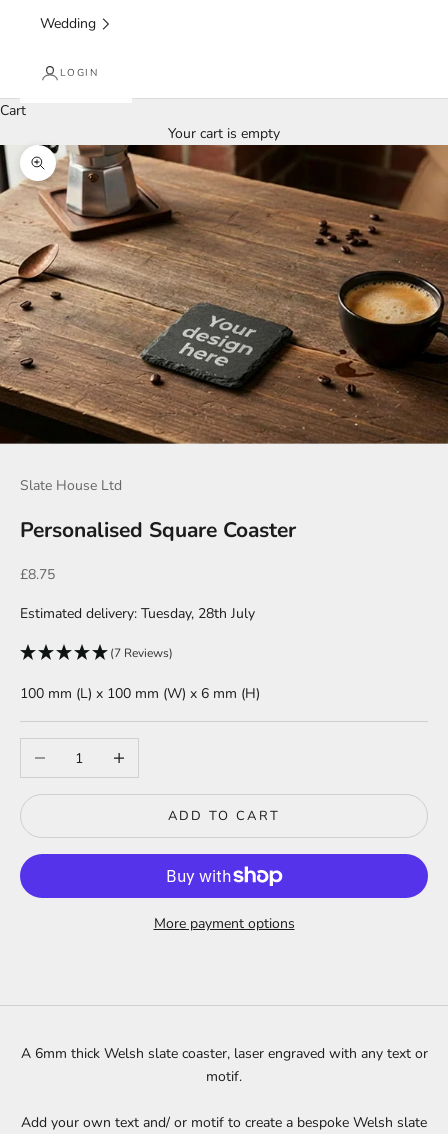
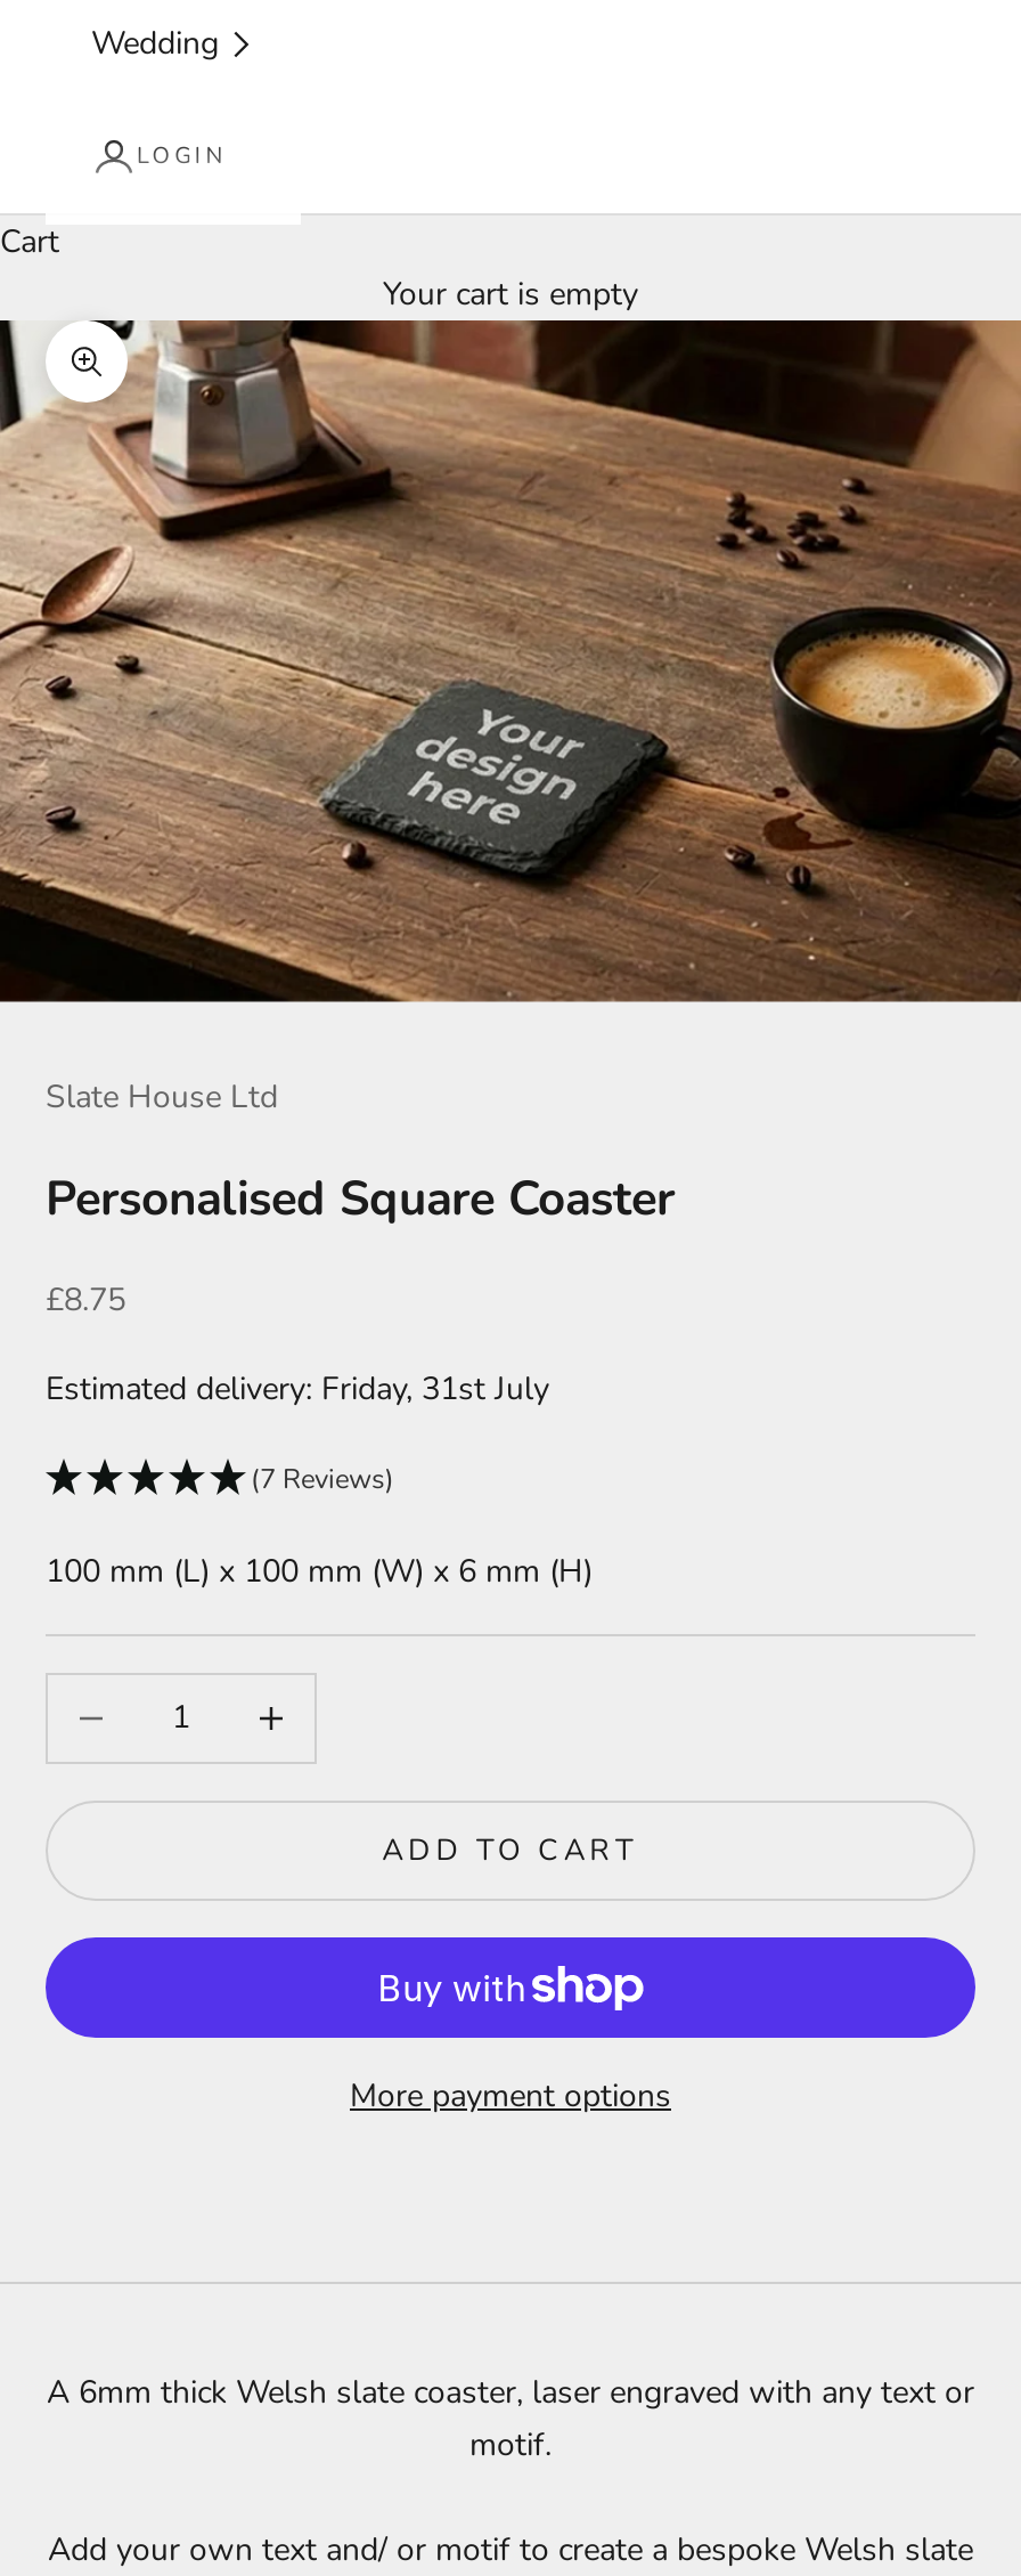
[20,604,255,623] Estimated delivery: Tuesday, 28th July -> [46,1367,549,1410] Estimated delivery: Friday, 31st July

